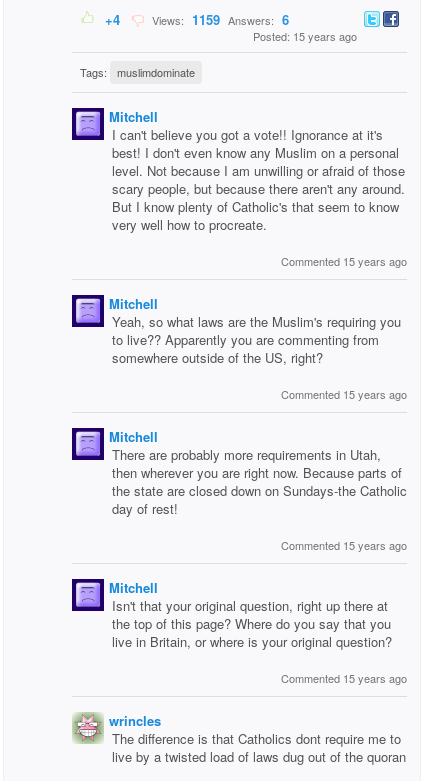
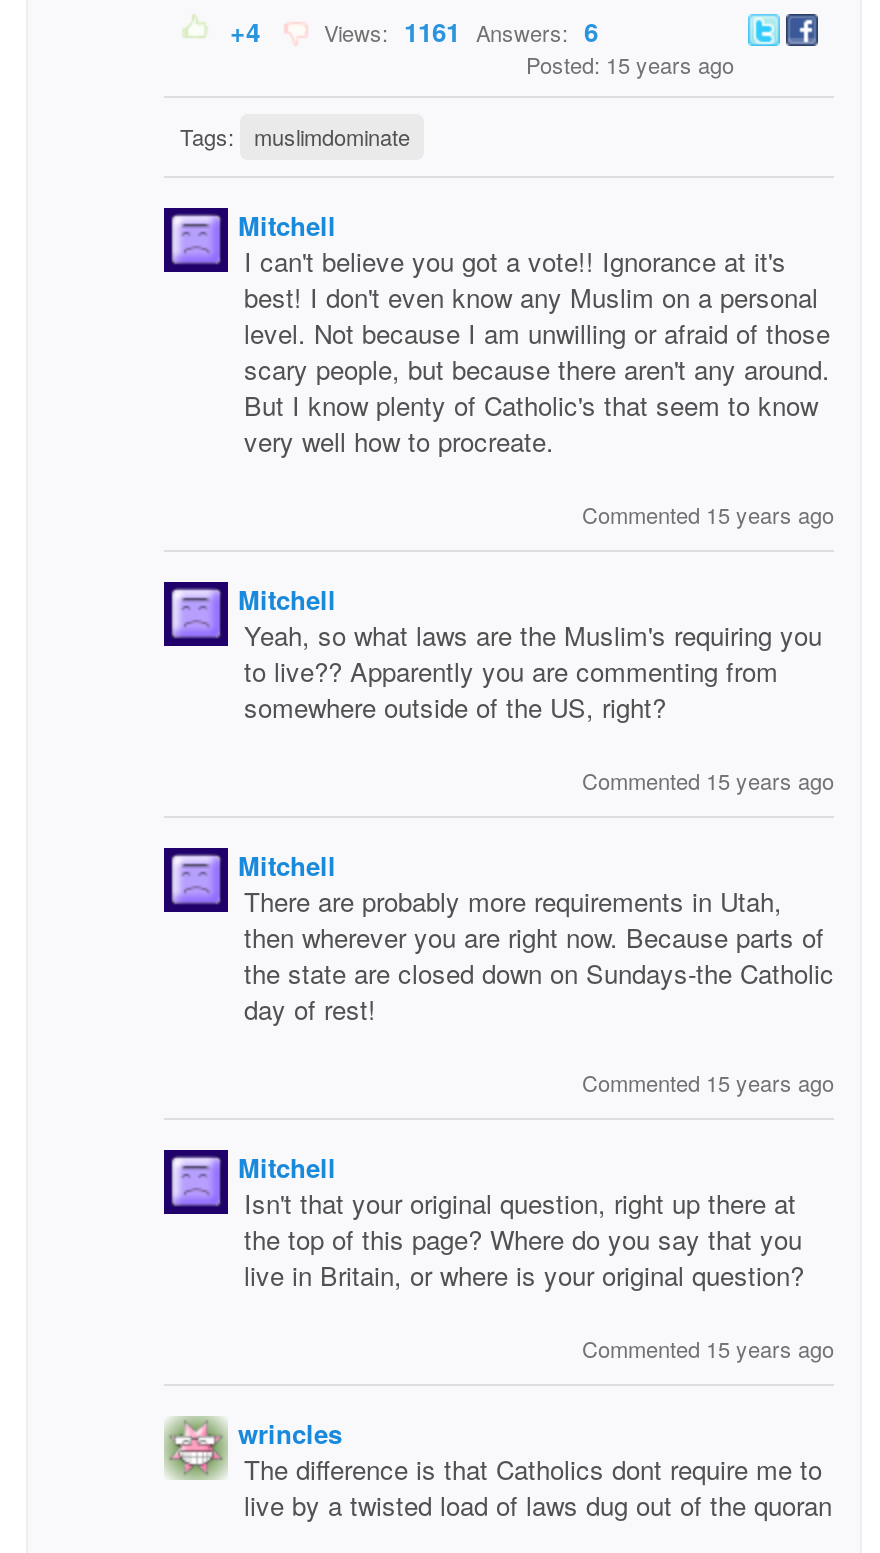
[146,10,289,29] Views: 1159 Answers: 6 -> [312,12,598,50] Views: 1161 Answers: 6

